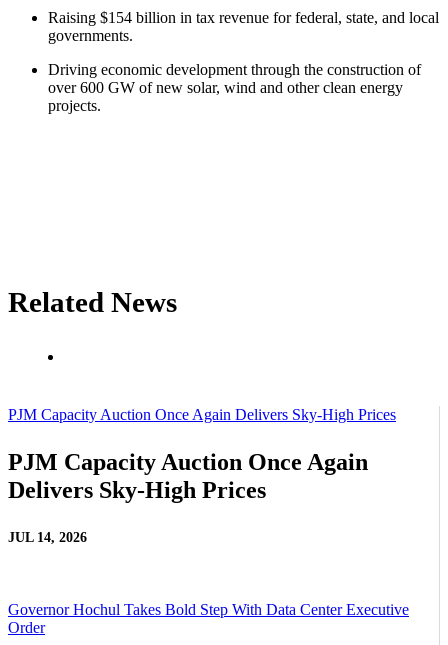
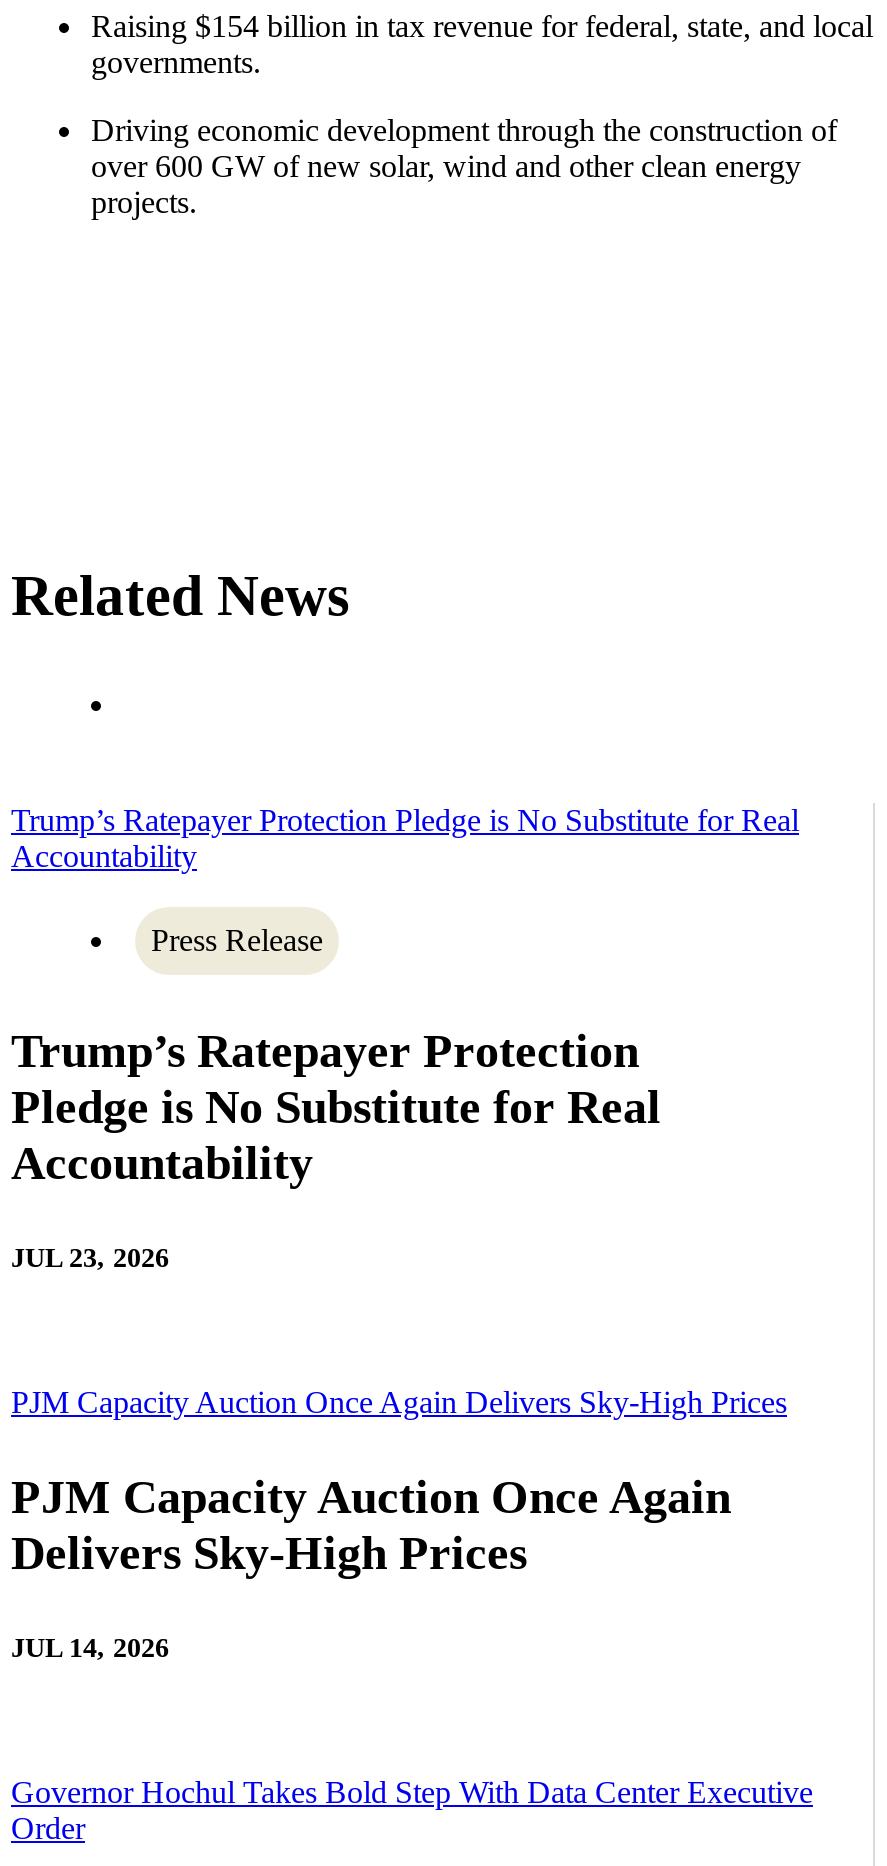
none -> [11,803,799,1273] Trump’s Ratepayer Protection Pledge is No Substitute for Real | Accountability | Press Release | Trump’s Ratepayer Protection | Pledge is No Substitute for Real | Accountability | JUL 23, 2026

